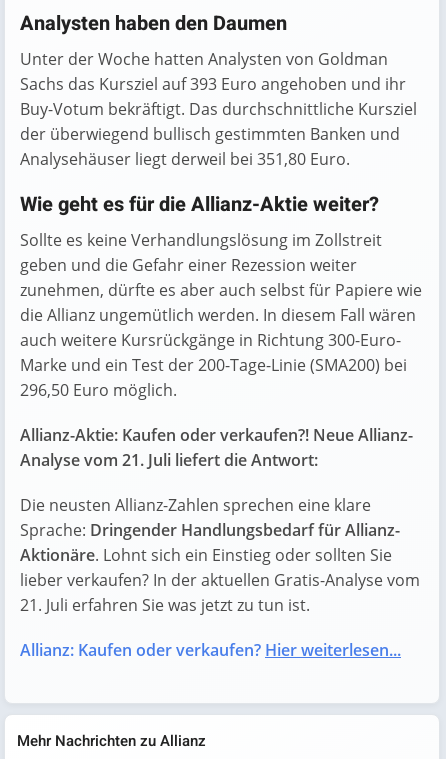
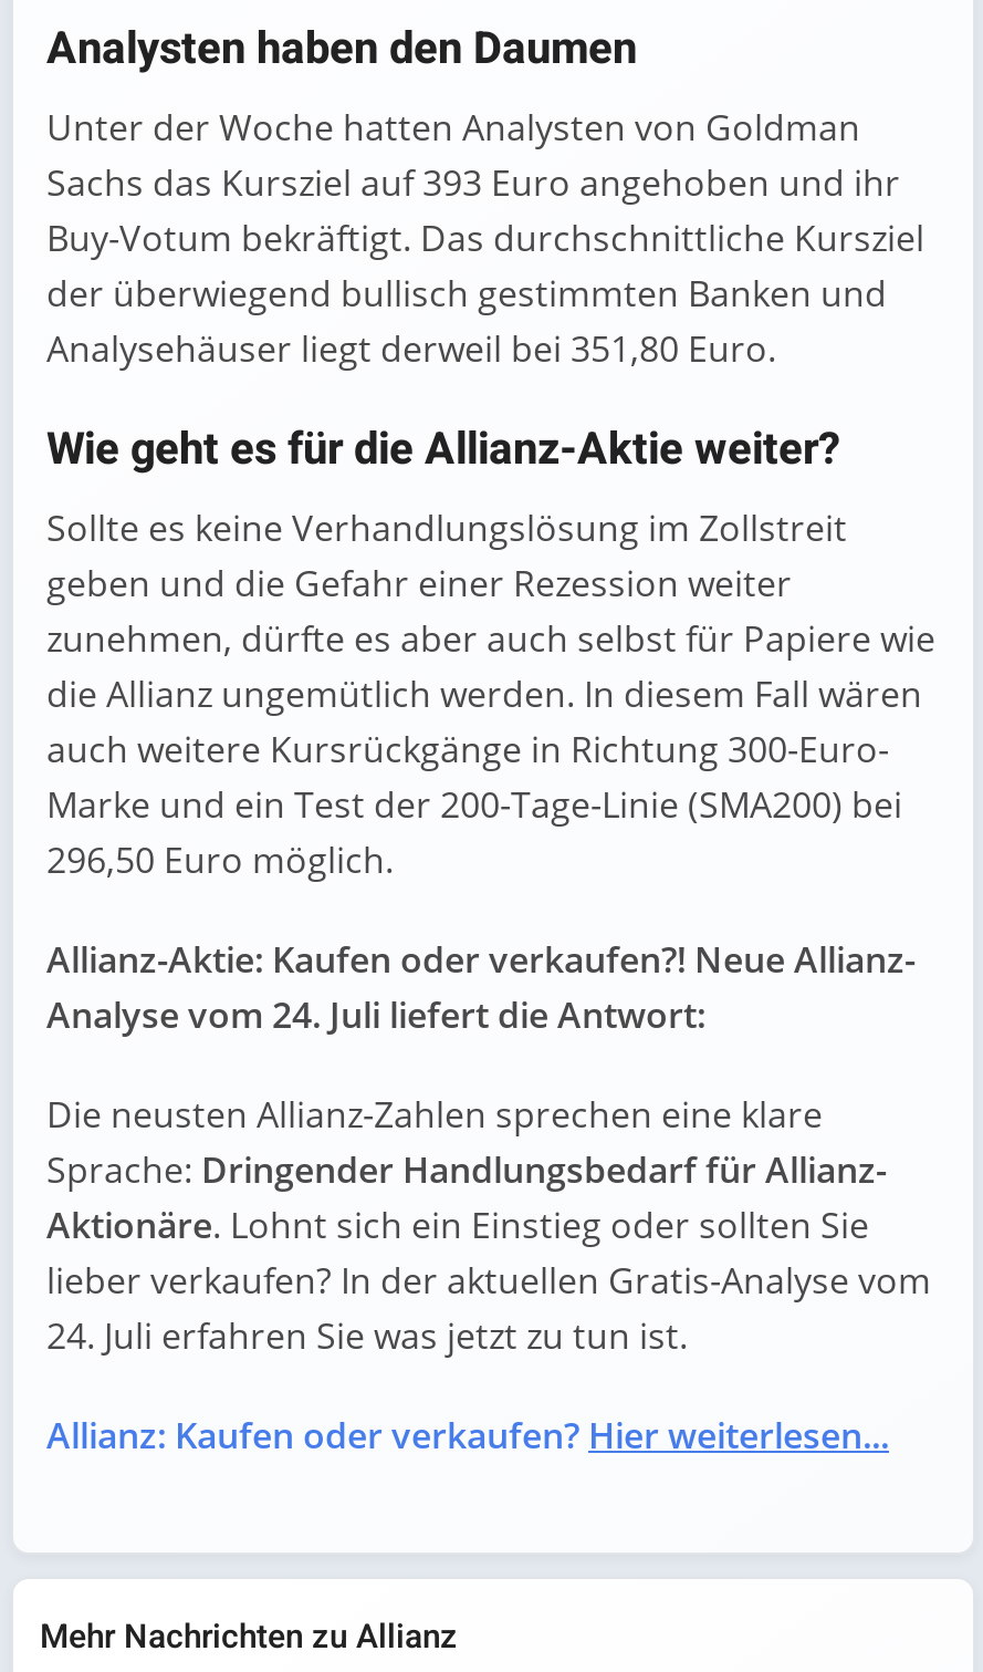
[20,449,318,471] Analyse vom 21. Juli liefert die Antwort: -> [46,990,705,1039] Analyse vom 24. Juli liefert die Antwort:
[20,594,310,616] 21. Juli erfahren Sie was jetzt zu tun ist. -> [46,1311,688,1360] 24. Juli erfahren Sie was jetzt zu tun ist.

